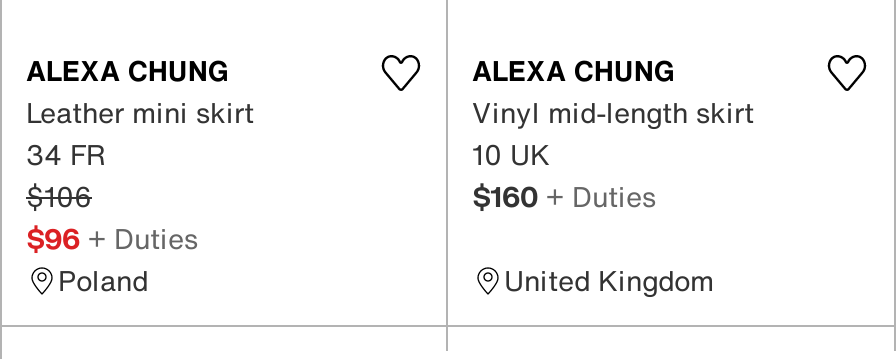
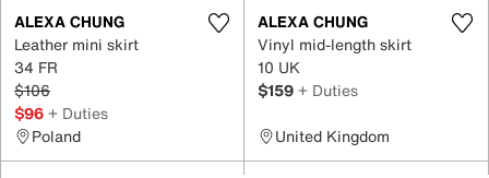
[472,175,656,217] $160 + Duties -> [258,79,358,102] $159 + Duties

